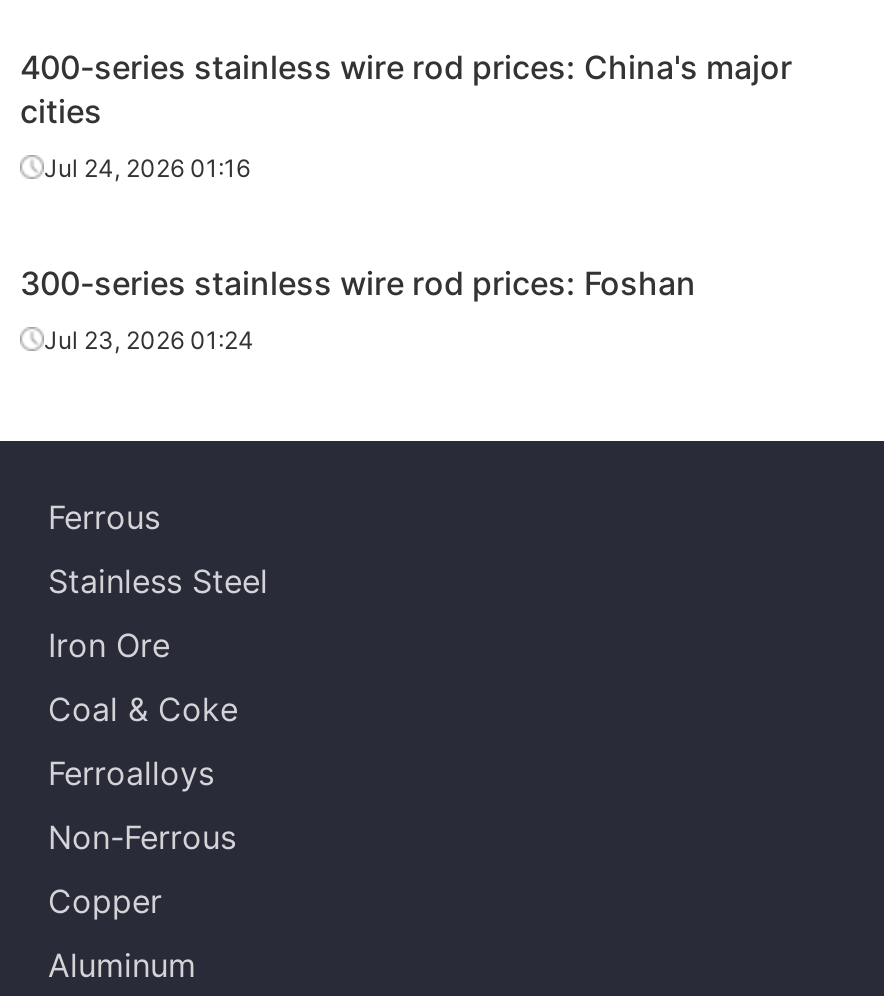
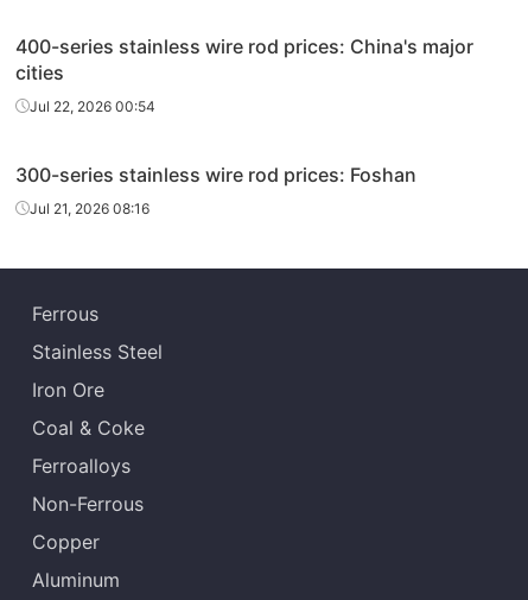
[44,153,250,183] Jul 24, 2026 01:16 -> [30,97,155,115] Jul 22, 2026 00:54
[44,325,254,355] Jul 23, 2026 01:24 -> [30,200,150,217] Jul 21, 2026 08:16

